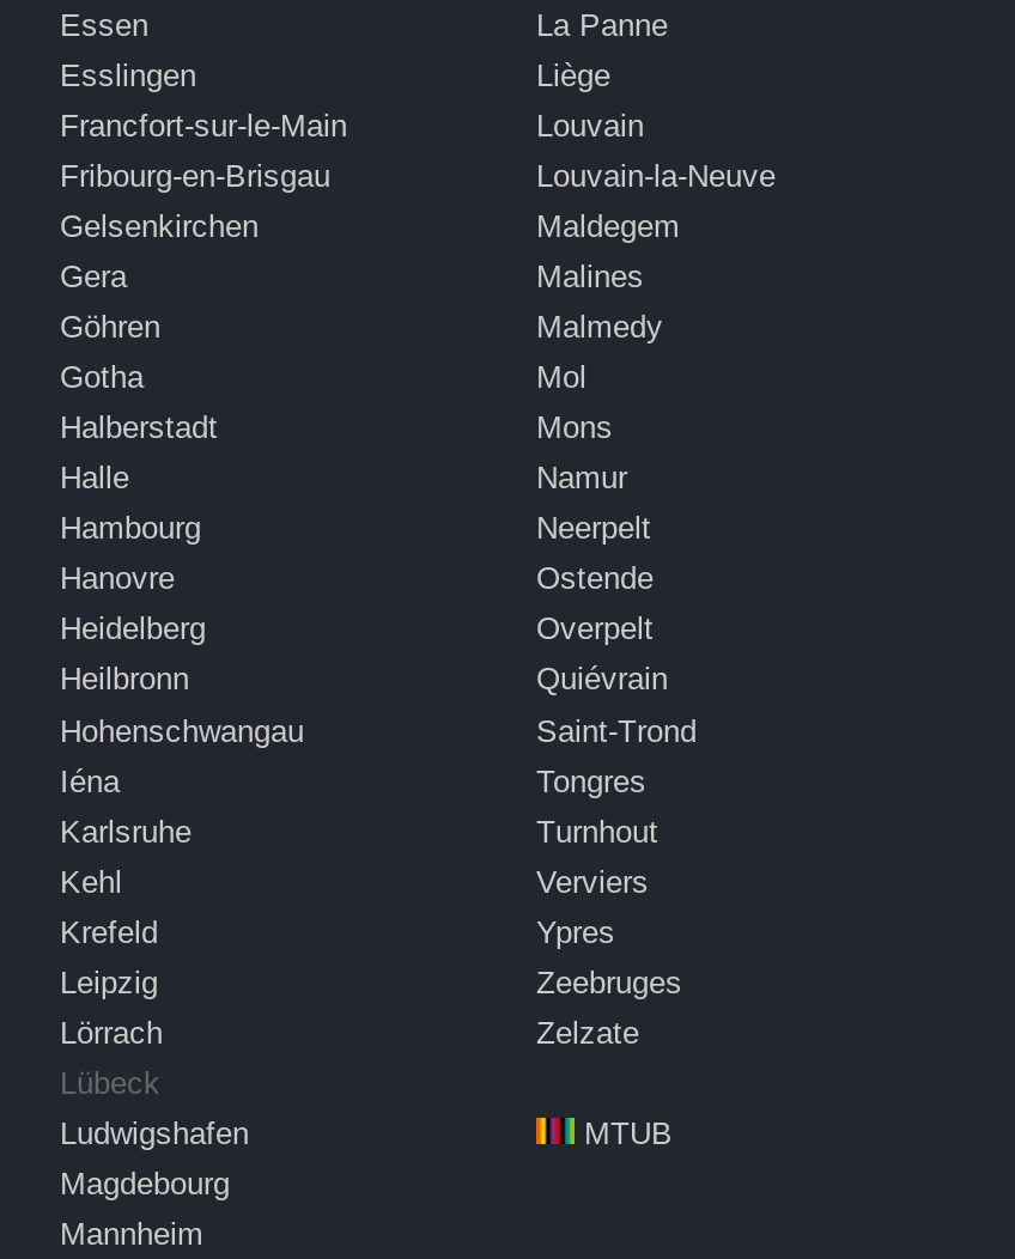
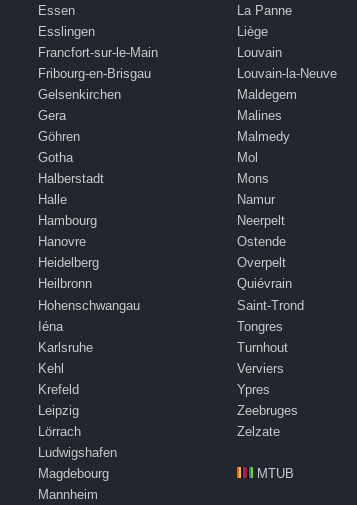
[60,1064,160,1100] Lübeck -> none

